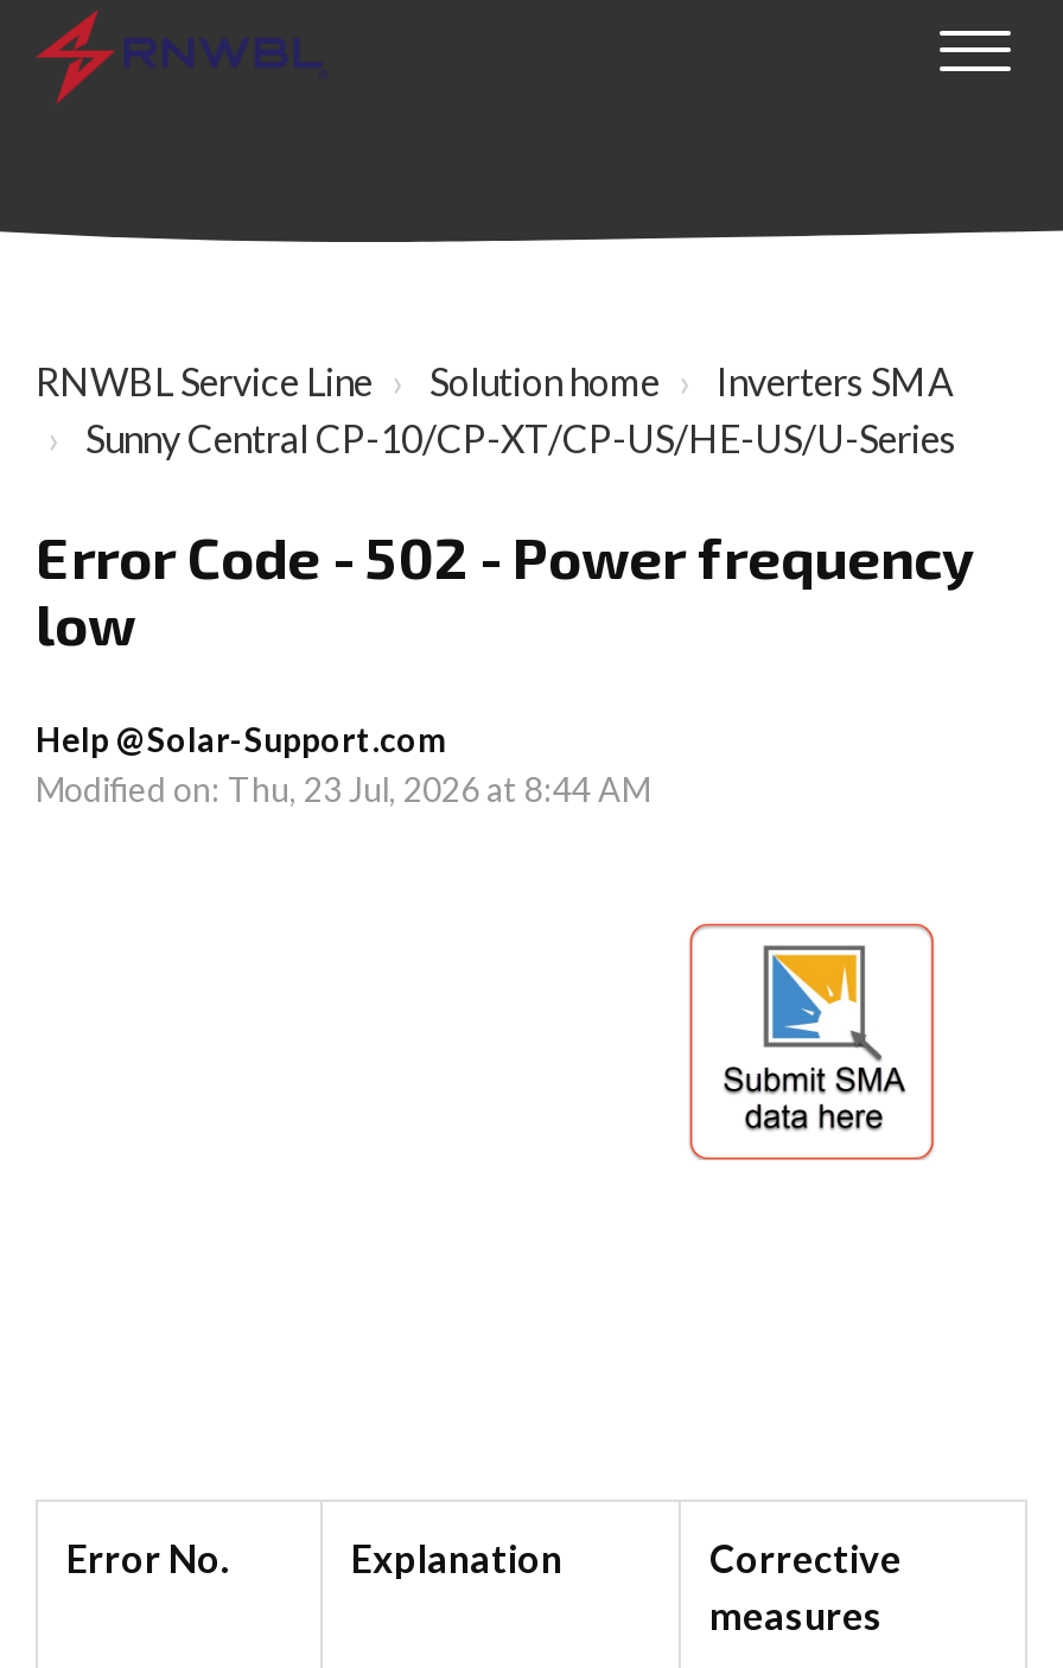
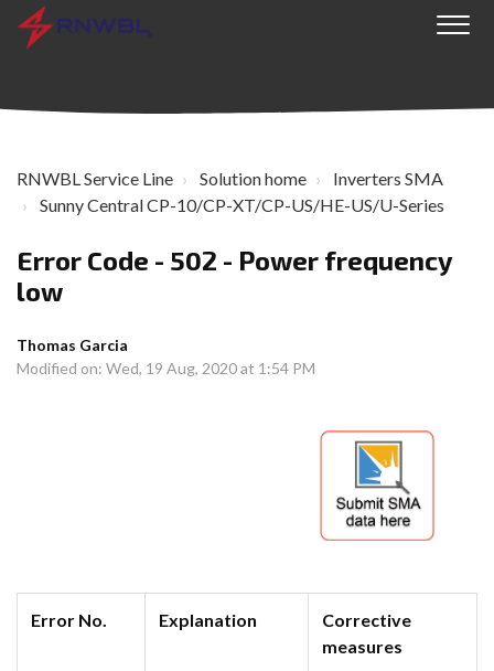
[36,719,650,809] Help @Solar-Support.com | Modified on: Thu, 23 Jul, 2026 at 8:44 AM -> [17,335,315,377] Thomas Garcia | Modified on: Wed, 19 Aug, 2020 at 1:54 PM

